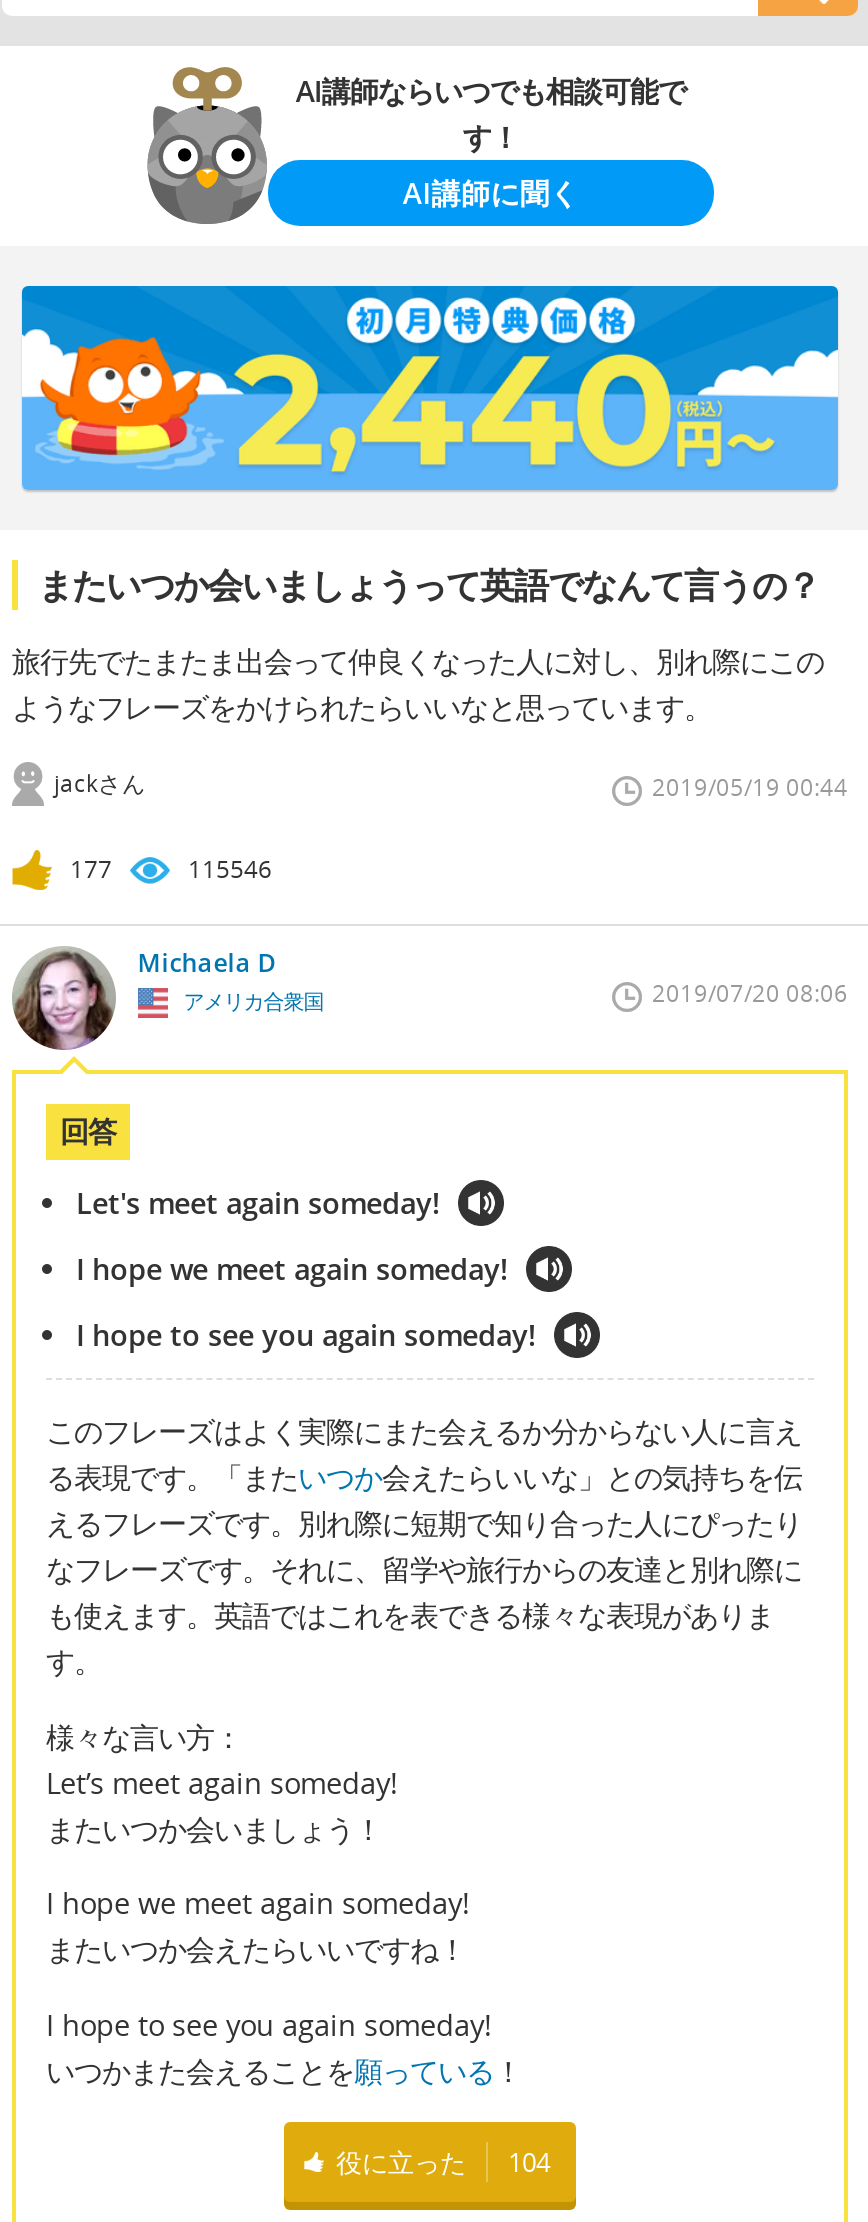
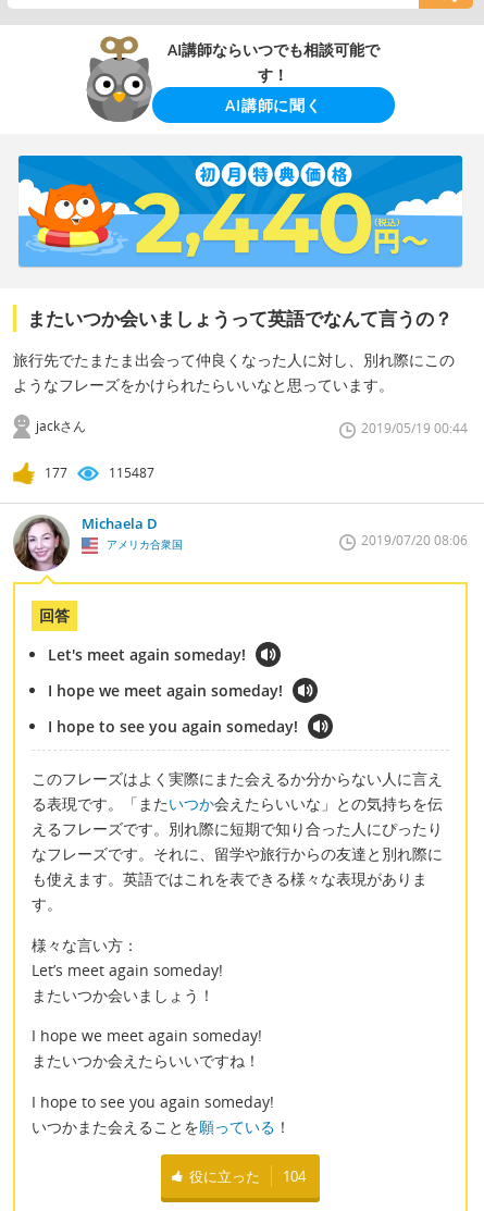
[188,852,272,886] 115546 -> [109,463,154,482] 115487

